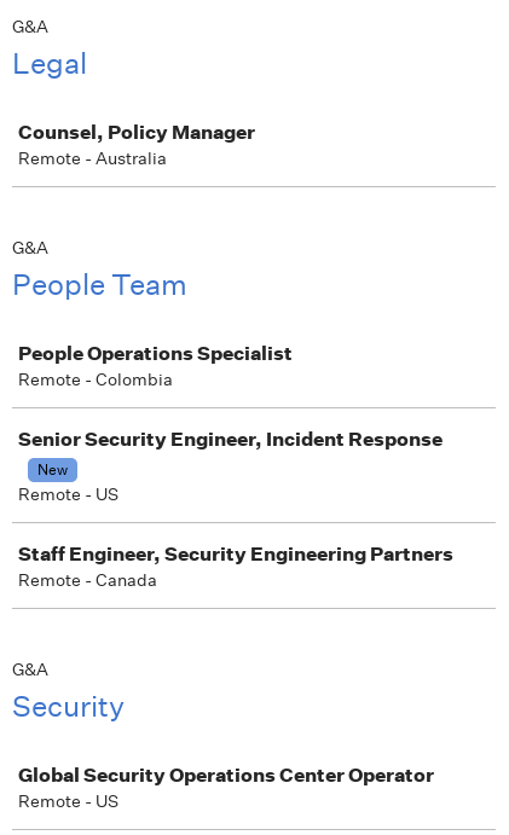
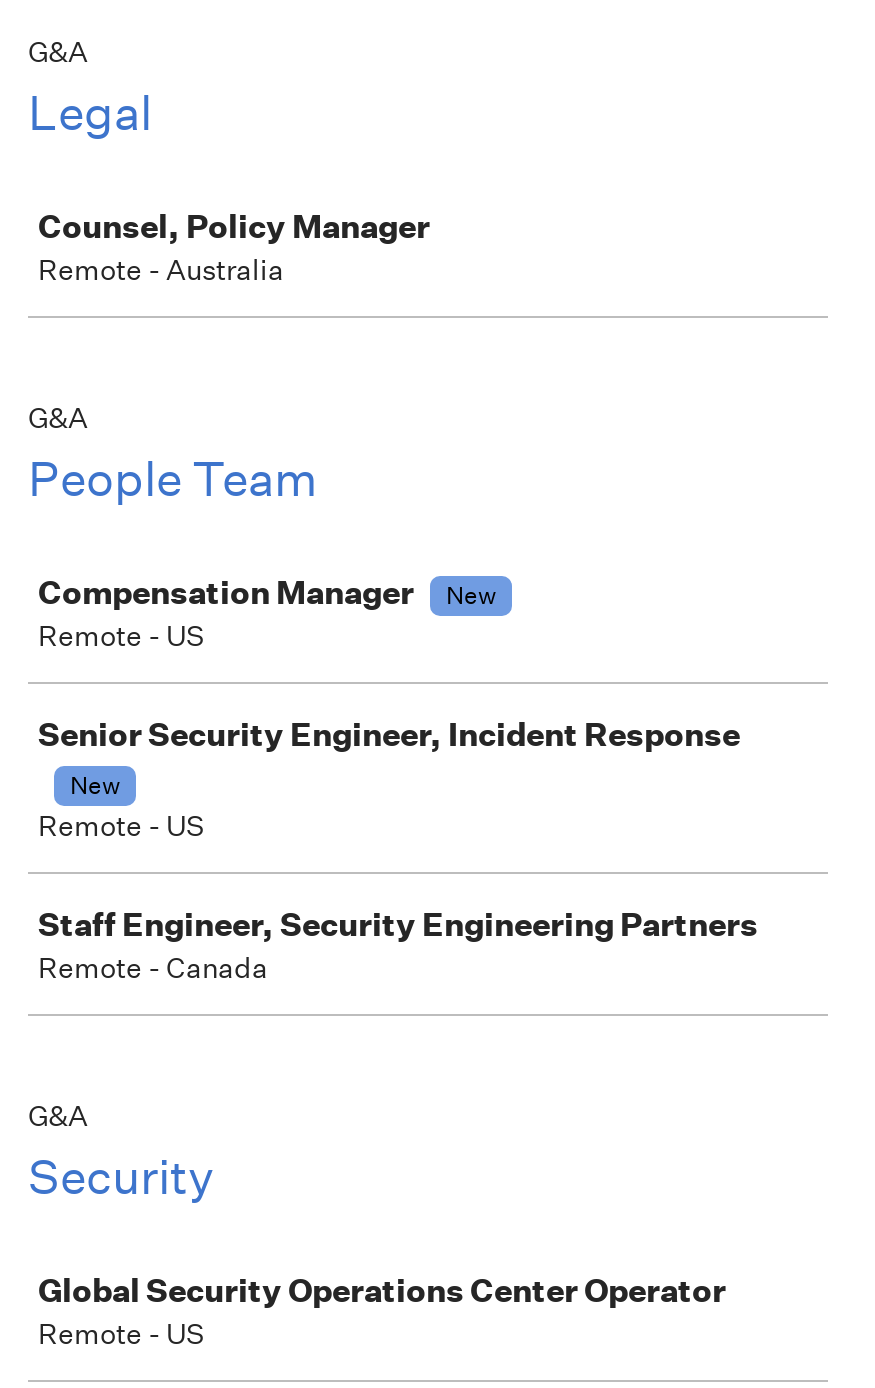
[18,341,293,390] People Operations Specialist | Remote - Colombia -> [38,572,496,654] Compensation Manager | New | Remote - US

